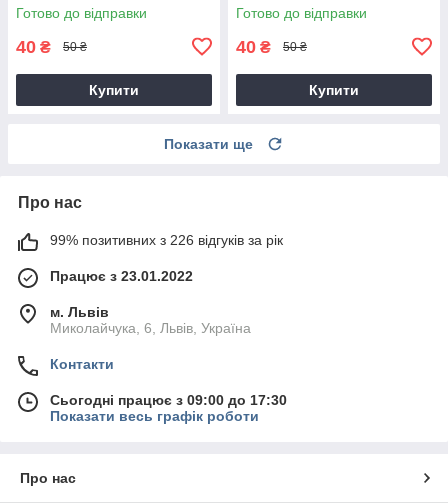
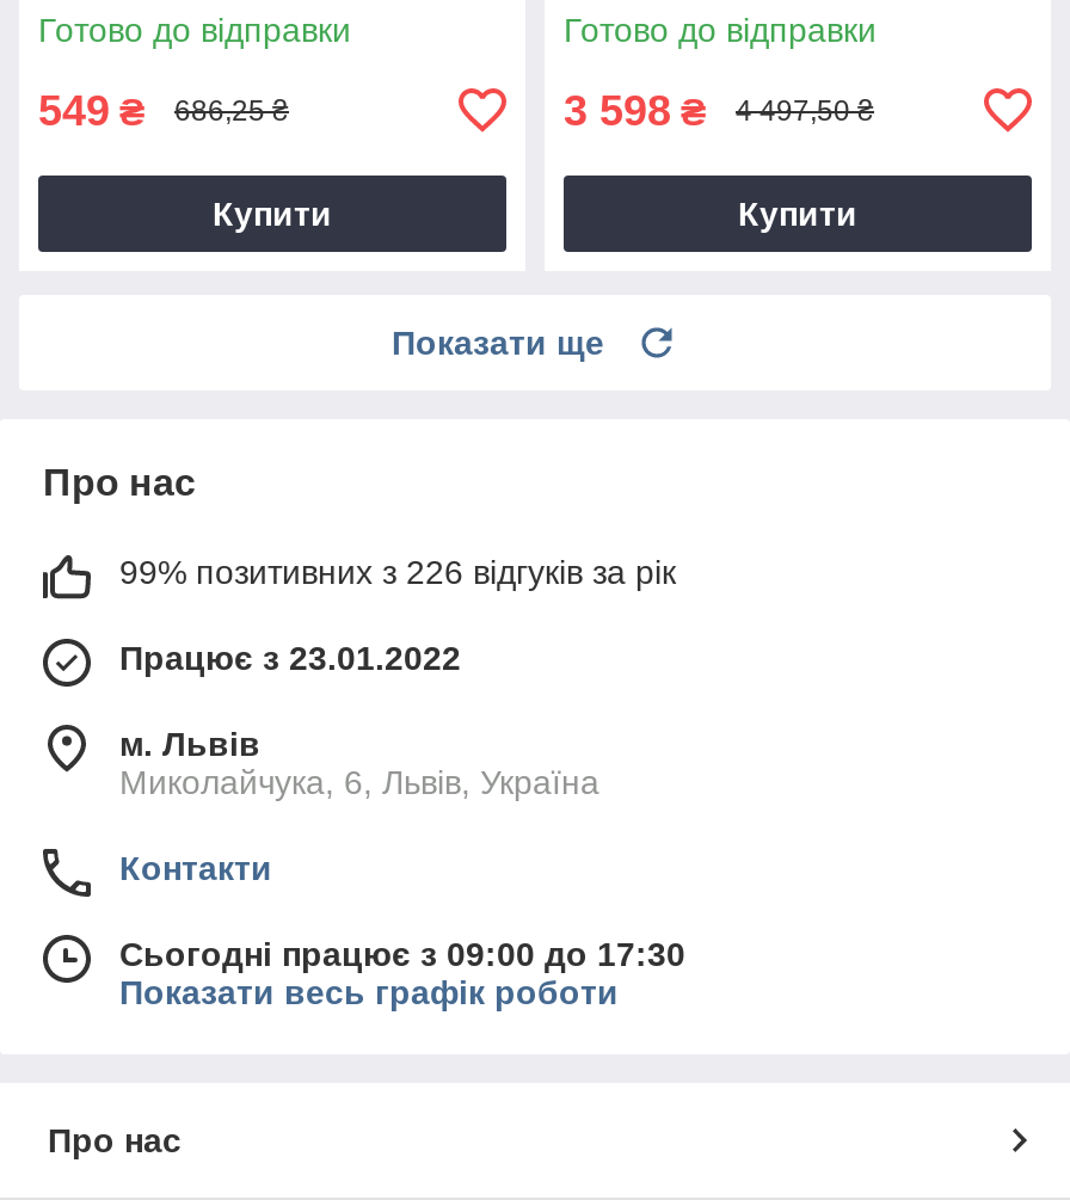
[16,37,51,57] 40 ₴ -> [38,87,146,134] 549 ₴
[63,40,87,54] 50 ₴ -> [174,95,289,128] 686,25 ₴
[236,37,271,57] 40 ₴ -> [564,87,707,134] 3 598 ₴
[283,40,307,54] 50 ₴ -> [736,95,874,128] 4 497,50 ₴

